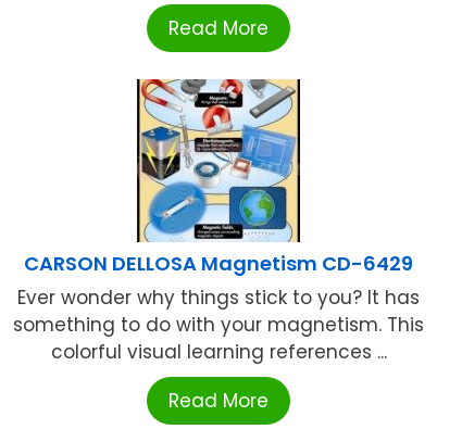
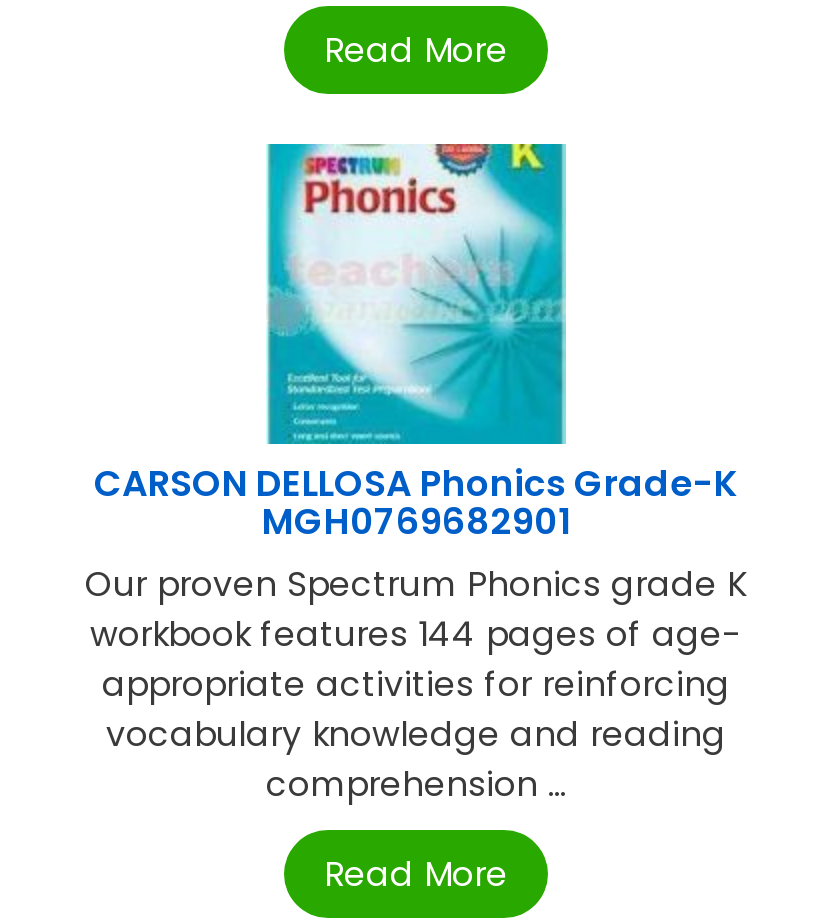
[136,78,301,167] [image] -> [266,142,566,444] [image]
[13,250,424,365] CARSON DELLOSA Magnetism CD-6429 | Ever wonder why things stick to you? It has | something to do with your magnetism. This | colorful visual learning references ... -> [85,459,747,809] CARSON DELLOSA Phonics Grade-K | MGH0769682901 | Our proven Spectrum Phonics grade K | workbook features 144 pages of age- | appropriate activities for reinforcing | vocabulary knowledge and reading | comprehension ...

